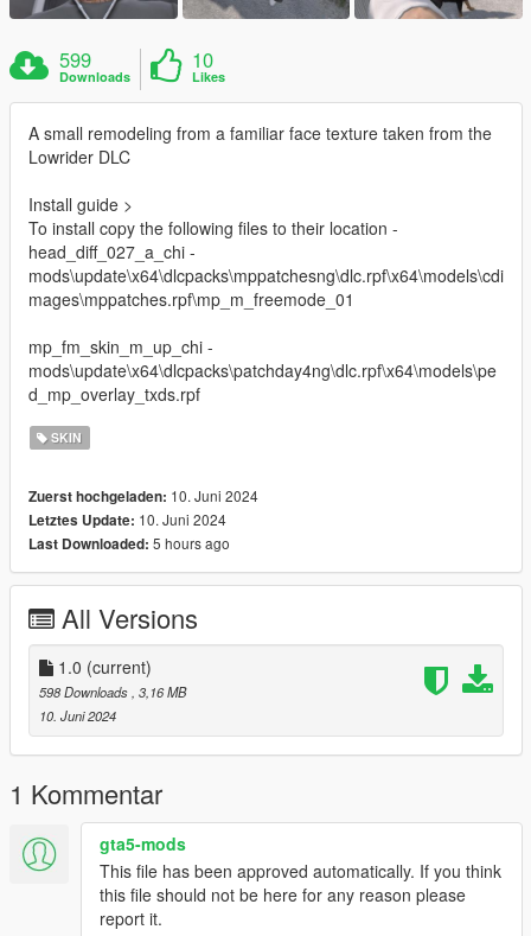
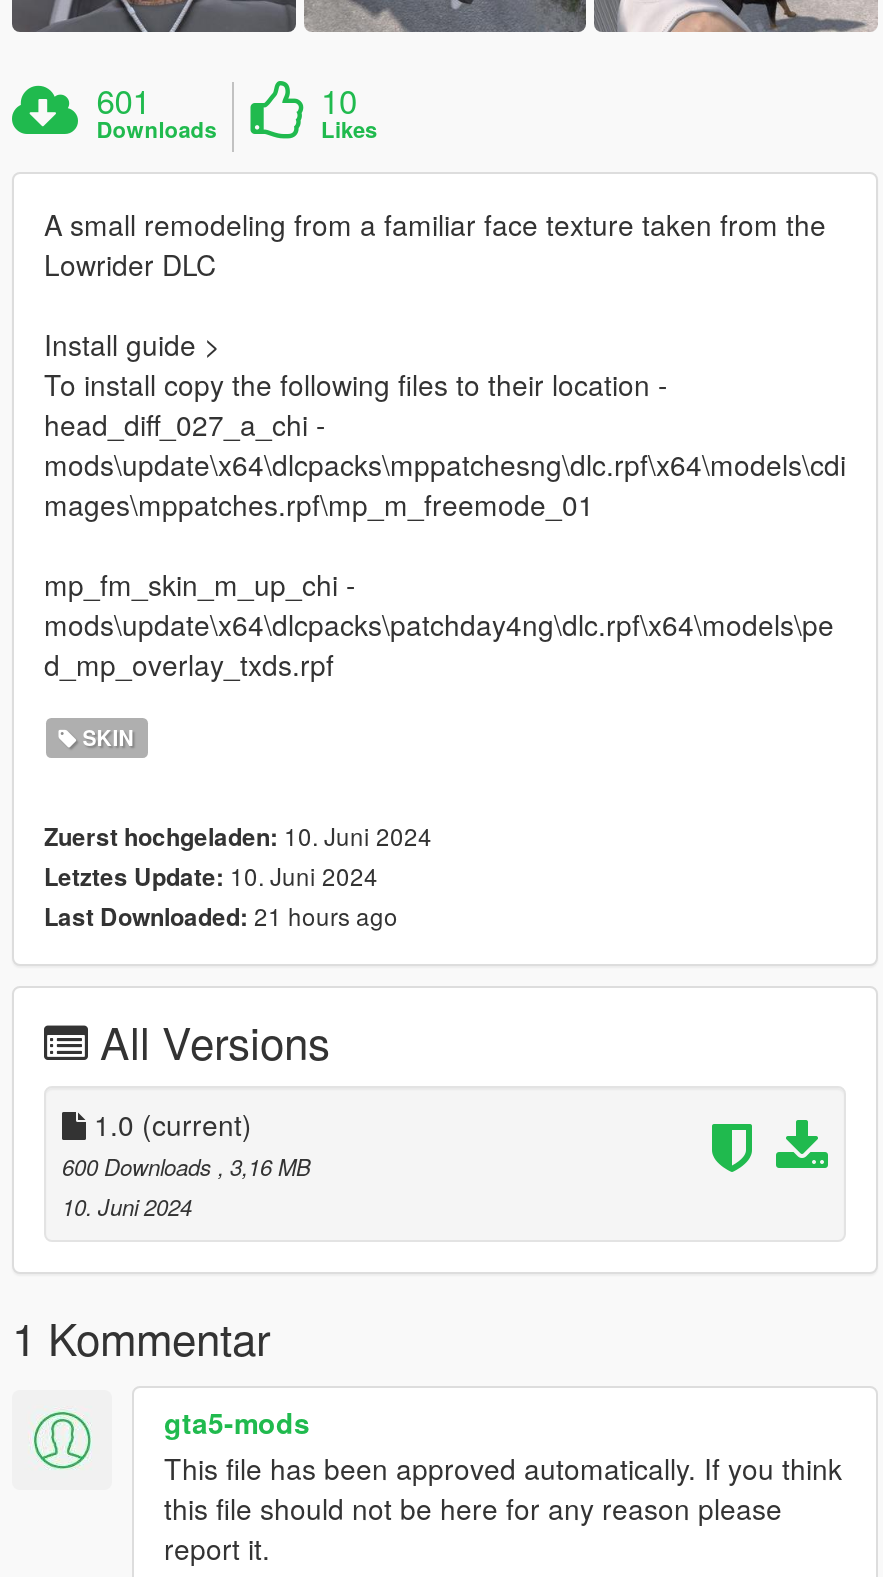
[60,45,92,73] 599 -> [96,76,150,124] 601
[28,533,230,554] Last Downloaded: 5 hours ago -> [44,898,398,934] Last Downloaded: 21 hours ago
[39,682,186,701] 598 Downloads, 3,16 MB -> [62,1150,310,1182] 600 Downloads, 3,16 MB

